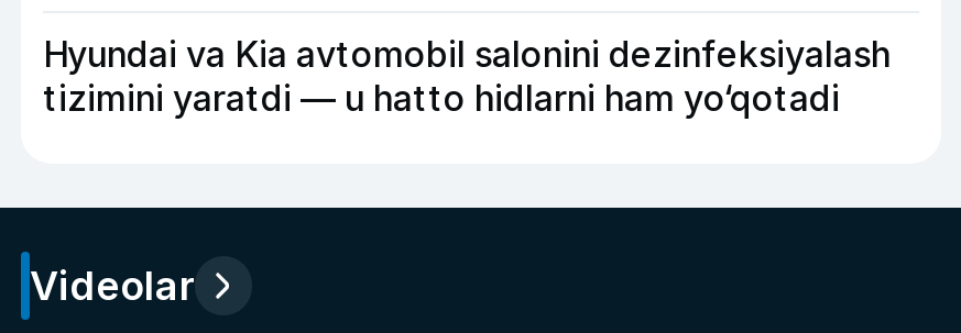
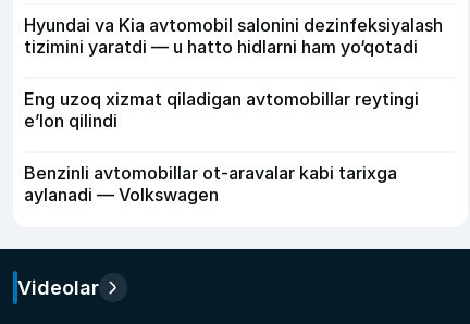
none -> [24,88,419,205] Eng uzoq xizmat qiladigan avtomobillar reytingi | e’lon qilindi | Benzinli avtomobillar ot-aravalar kabi tarixga | aylanadi — Volkswagen

